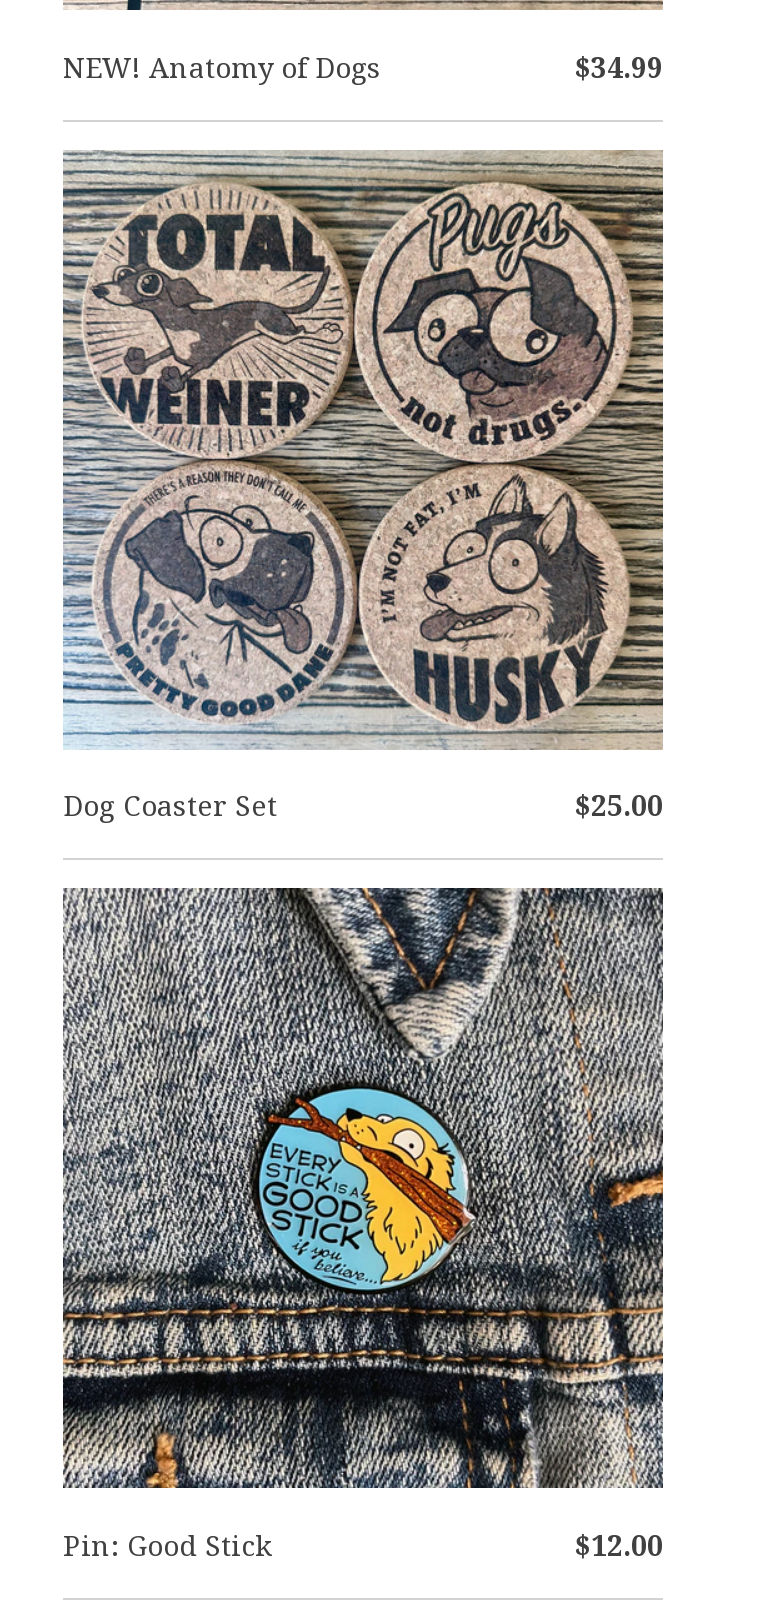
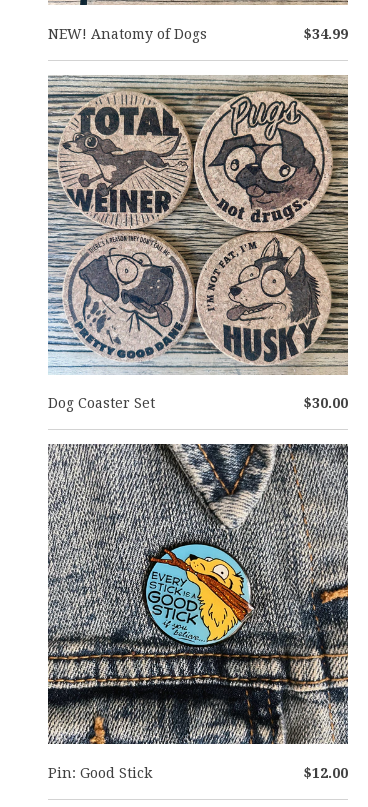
[575,790,663,822] $25.00 -> [304,395,348,411] $30.00

